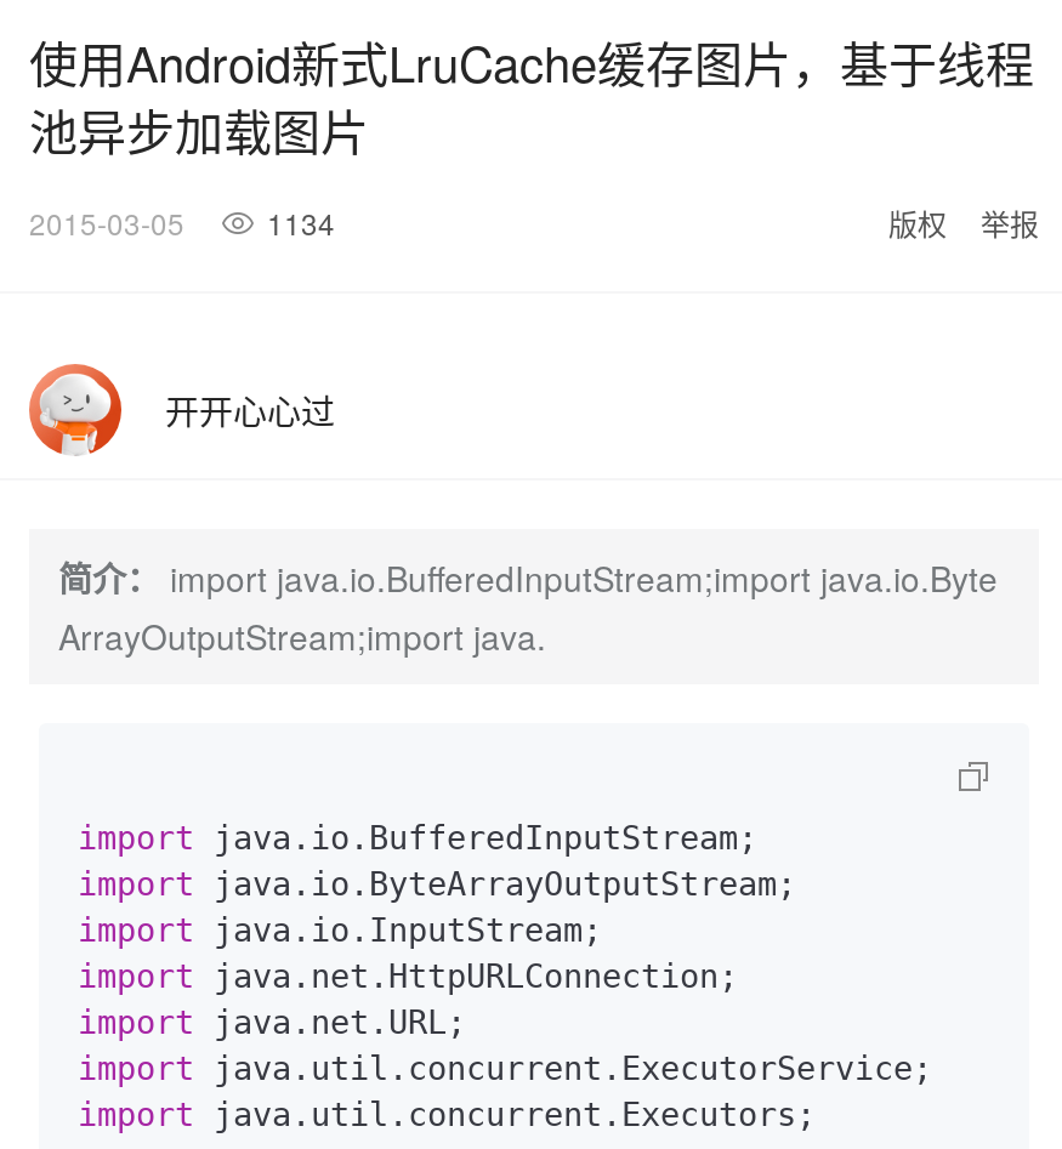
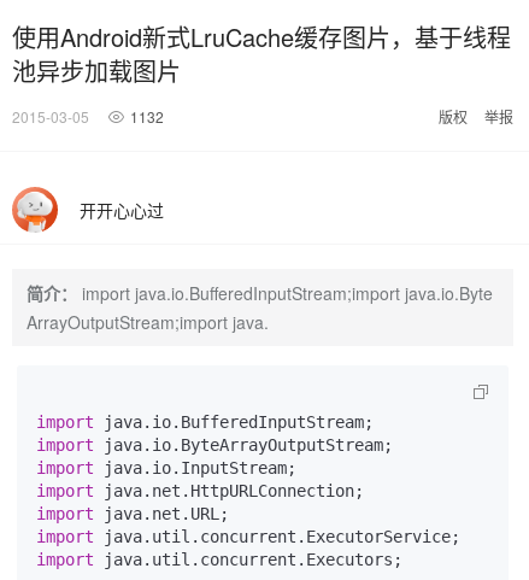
[29,201,335,243] 2015-03-05 1134 -> [12,106,164,127] 2015-03-05 1132

